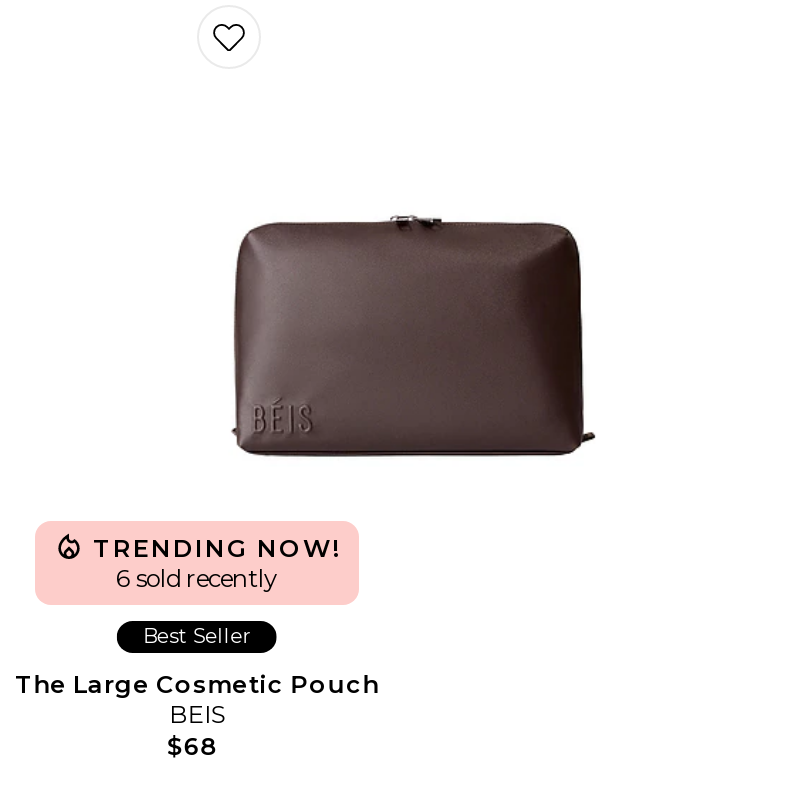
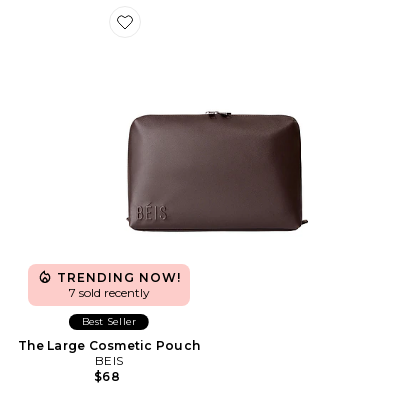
[116,563,278,593] 6 sold recently -> [68,285,149,300] 7 sold recently

